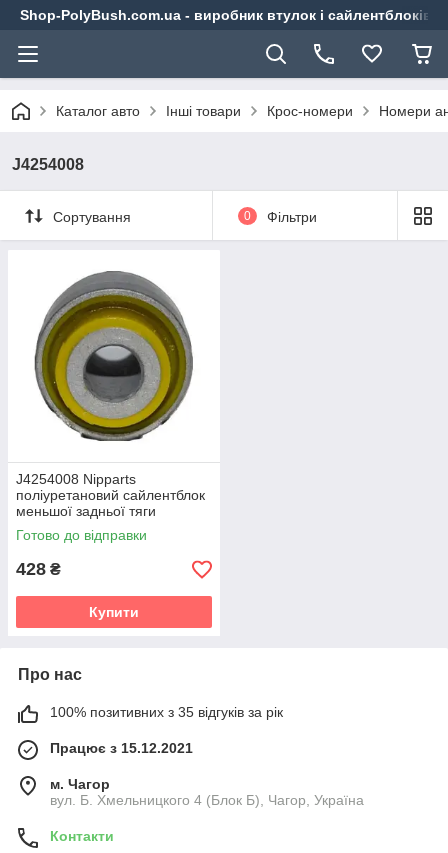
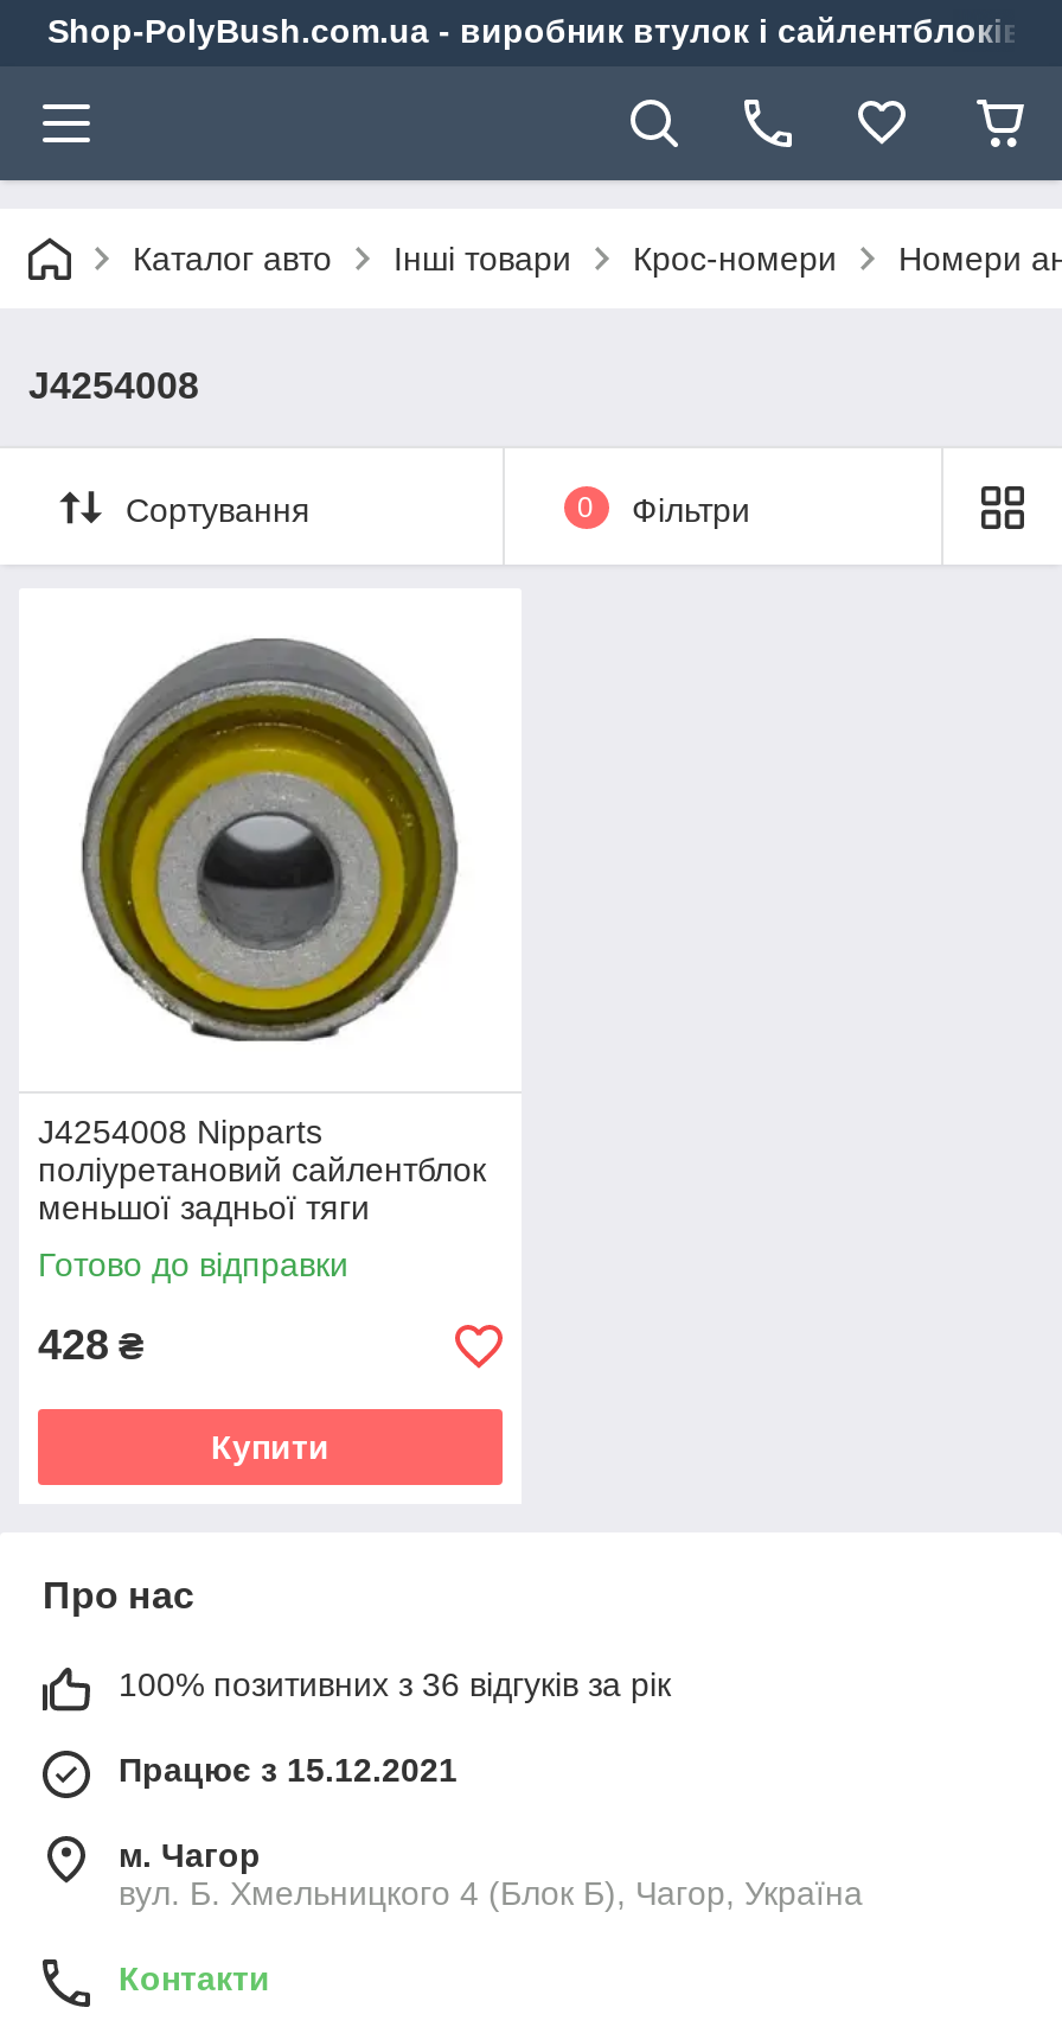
[50,704,283,720] 100% позитивних з 35 відгуків за рік -> [119,1665,671,1703] 100% позитивних з 36 відгуків за рік

